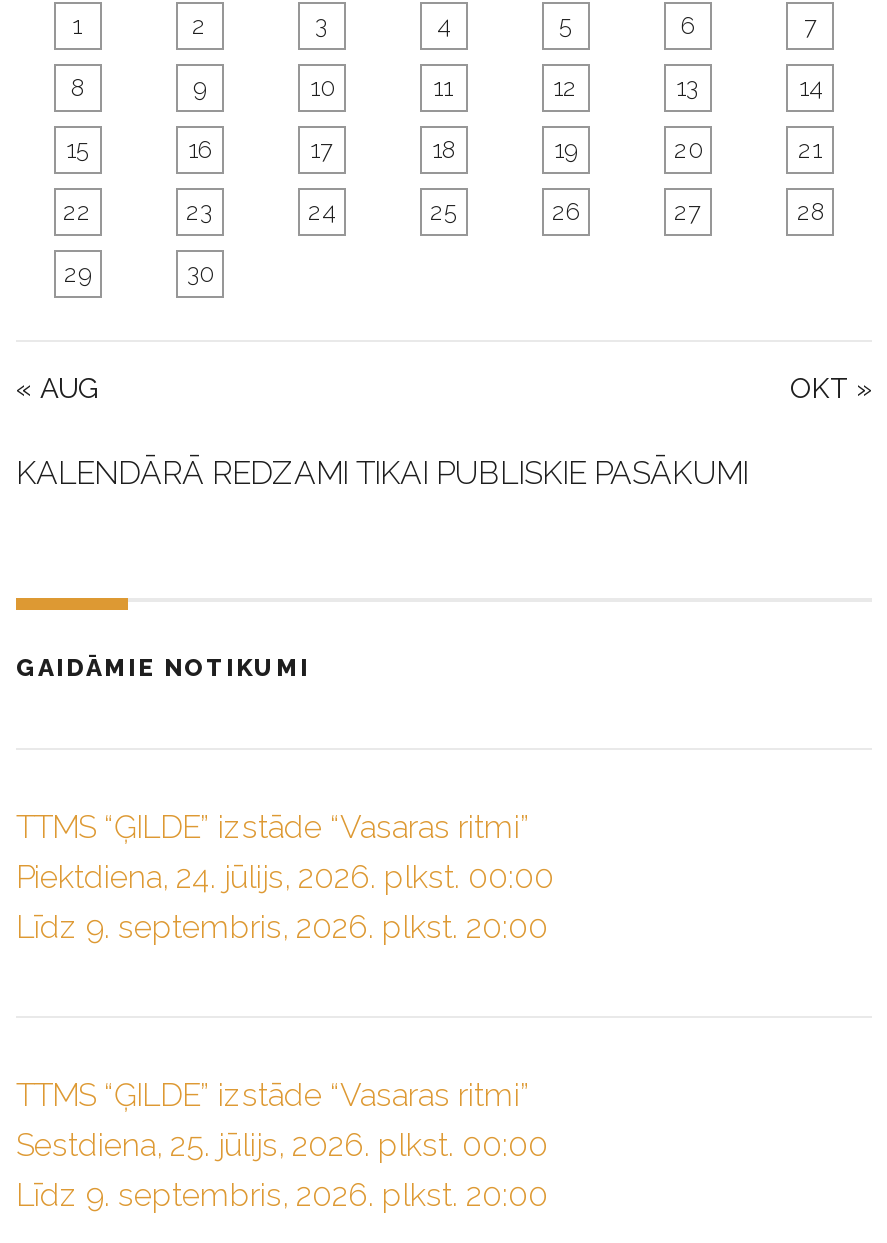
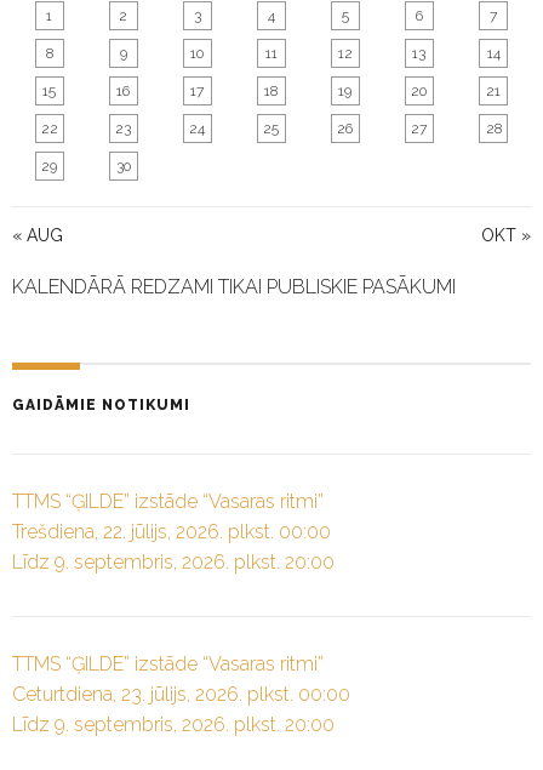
[16,858,554,896] Piektdiena, 24. jūlijs, 2026. plkst. 00:00 -> [12,520,331,543] Trešdiena, 22. jūlijs, 2026. plkst. 00:00
[16,1125,548,1163] Sestdiena, 25. jūlijs, 2026. plkst. 00:00 -> [12,682,350,705] Ceturtdiena, 23. jūlijs, 2026. plkst. 00:00

